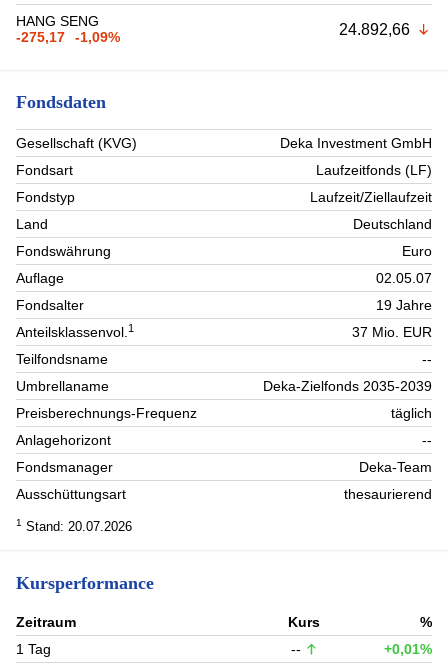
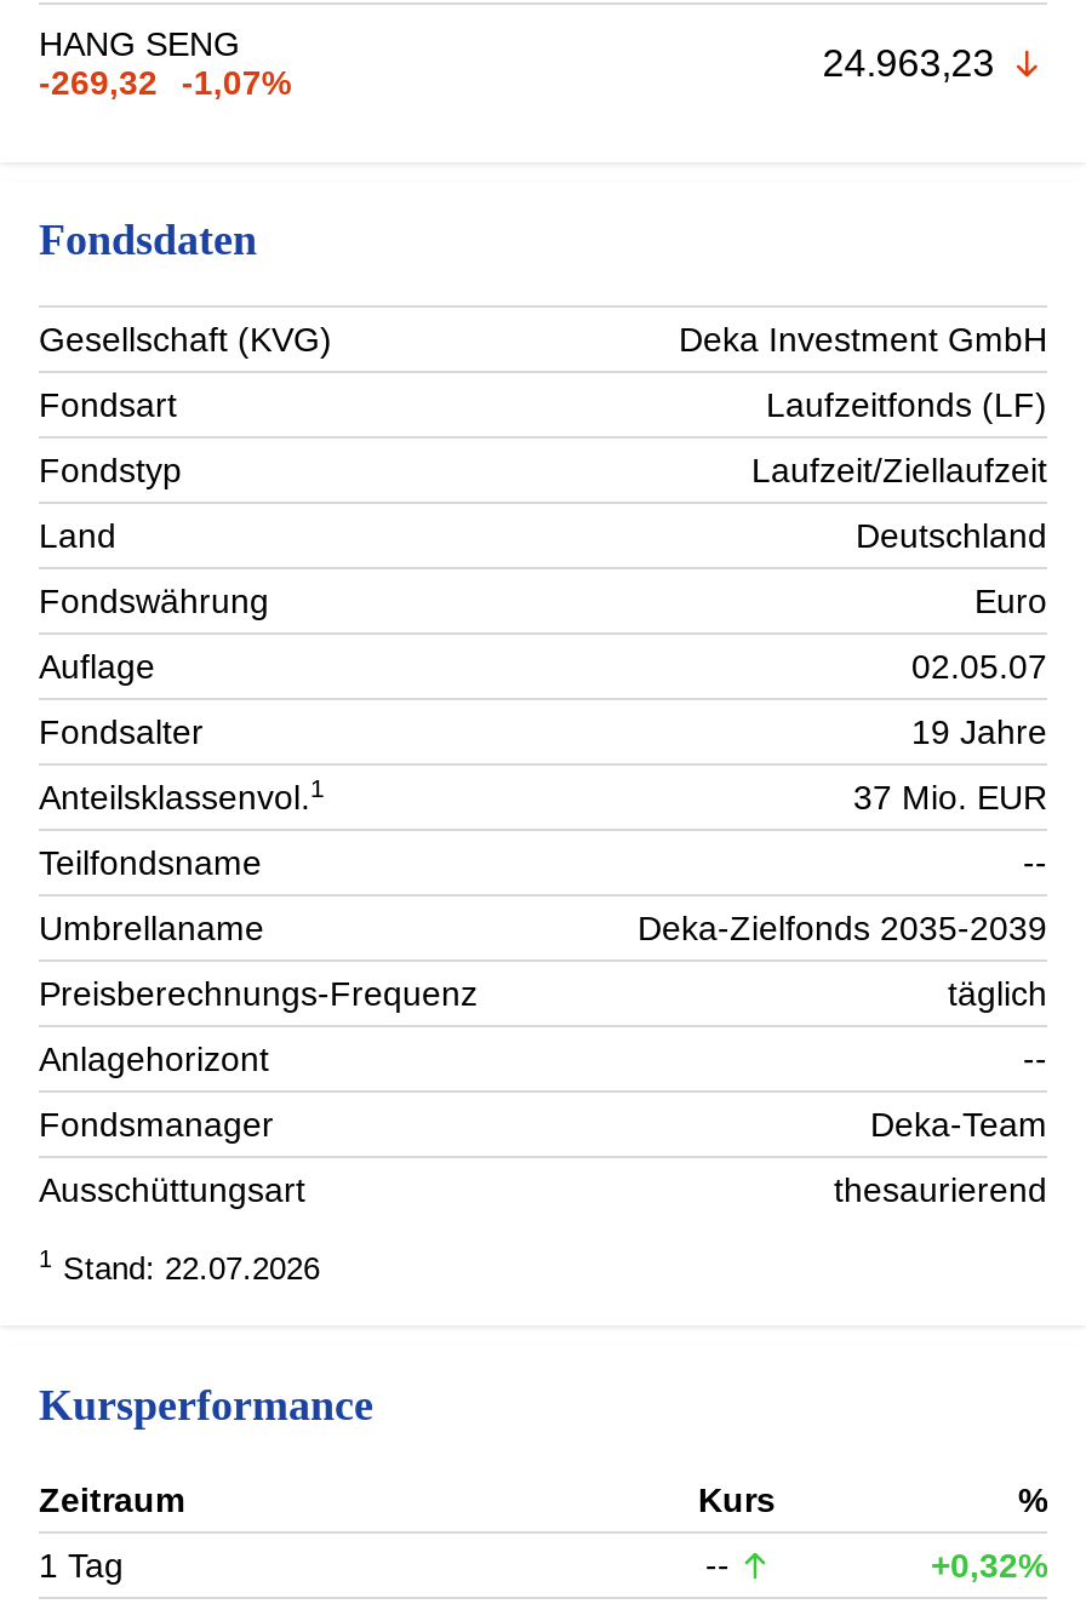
[339,21,410,38] 24.892,66 -> [822,44,995,85] 24.963,23
[16,29,65,45] -275,17 -> [39,63,158,102] -269,32
[75,29,120,45] -1,09% -> [181,63,290,102] -1,07%
[16,517,132,534] 1 Stand: 20.07.2026 -> [39,1247,320,1288] 1 Stand: 22.07.2026
[384,641,432,657] +0,01% -> [931,1545,1047,1584] +0,32%

